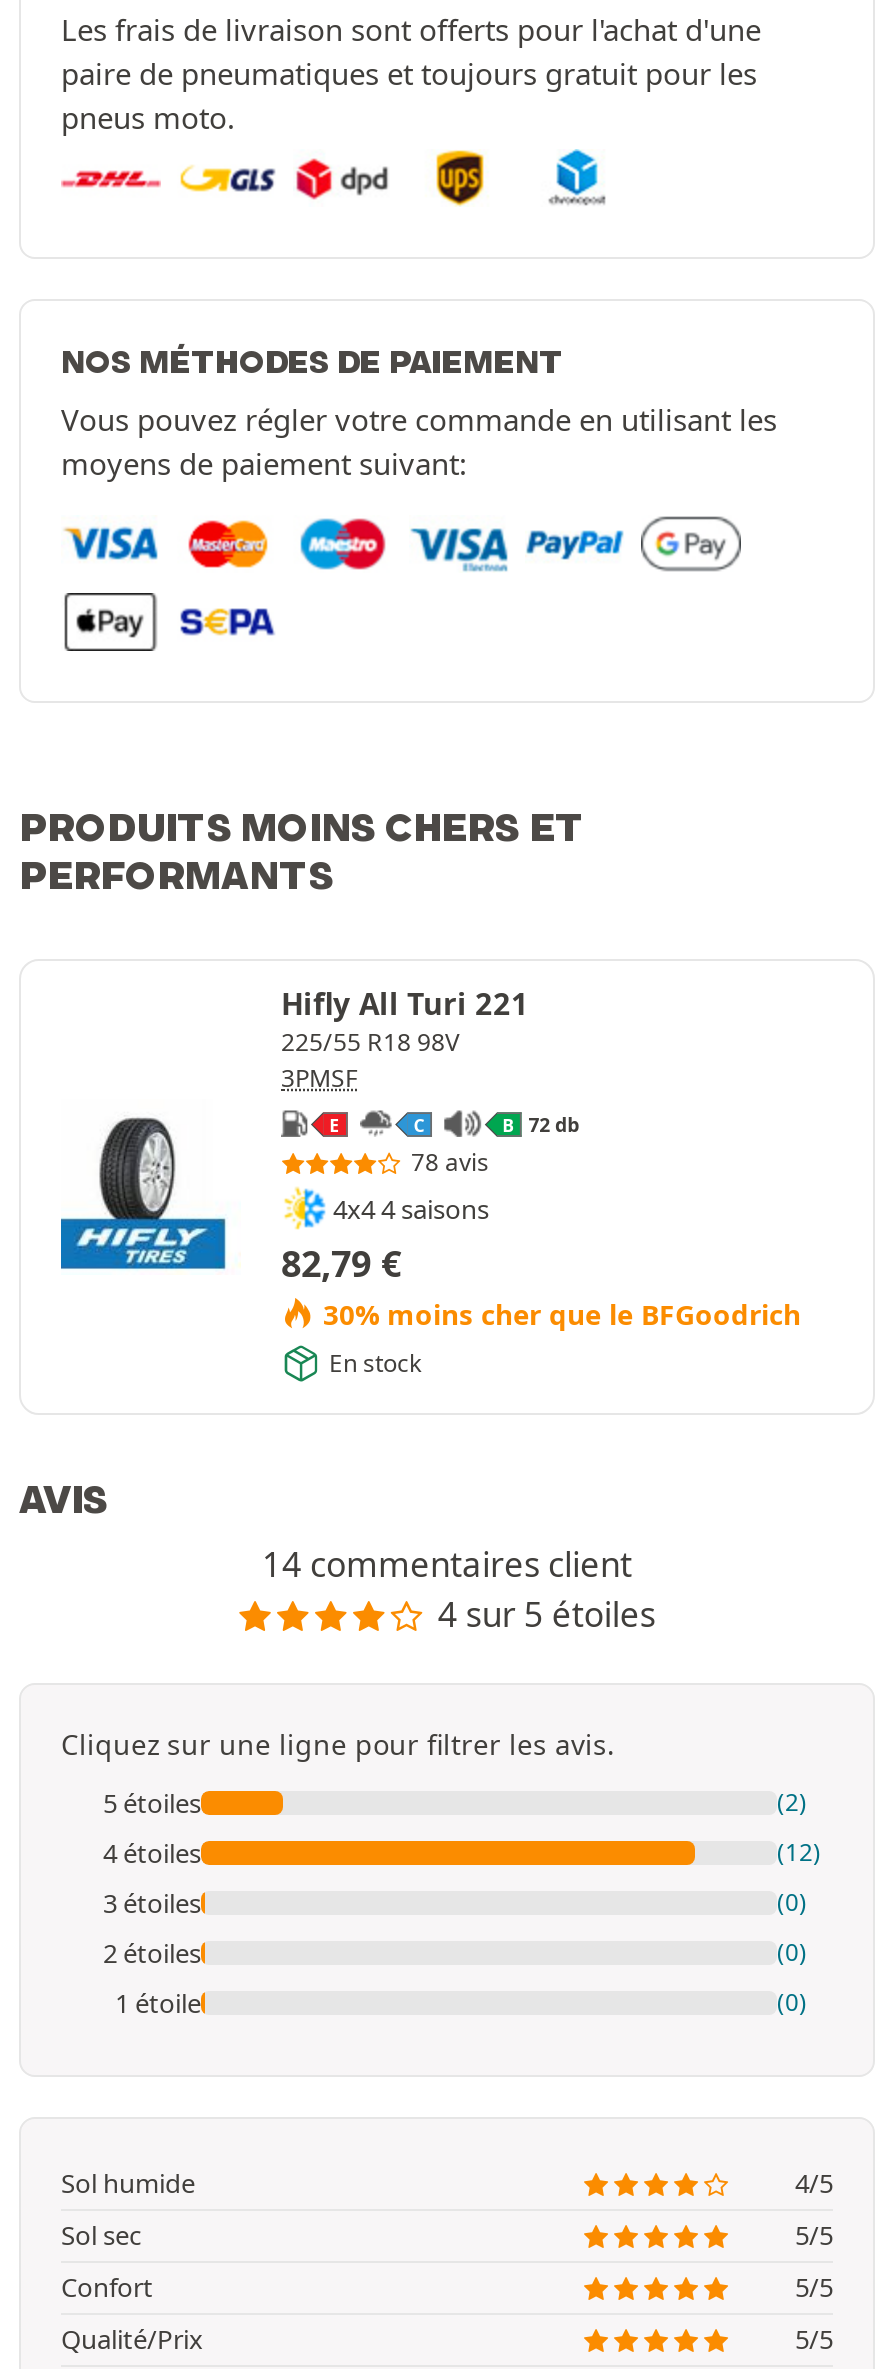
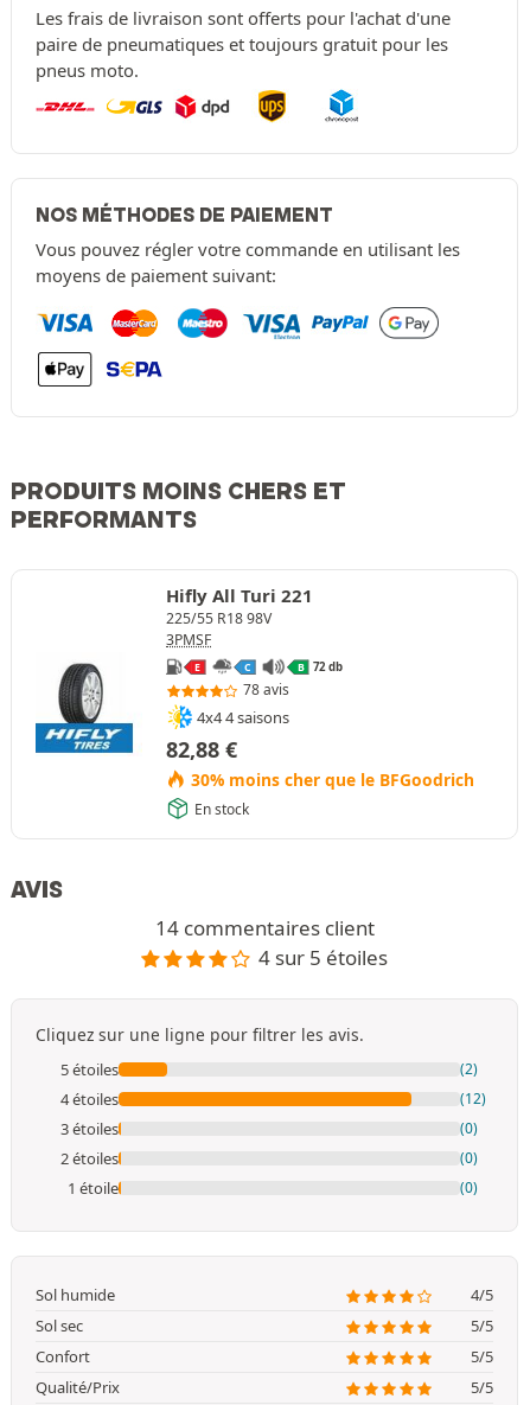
[281,1239,401,1287] 82,79 € -> [166,735,237,764] 82,88 €

